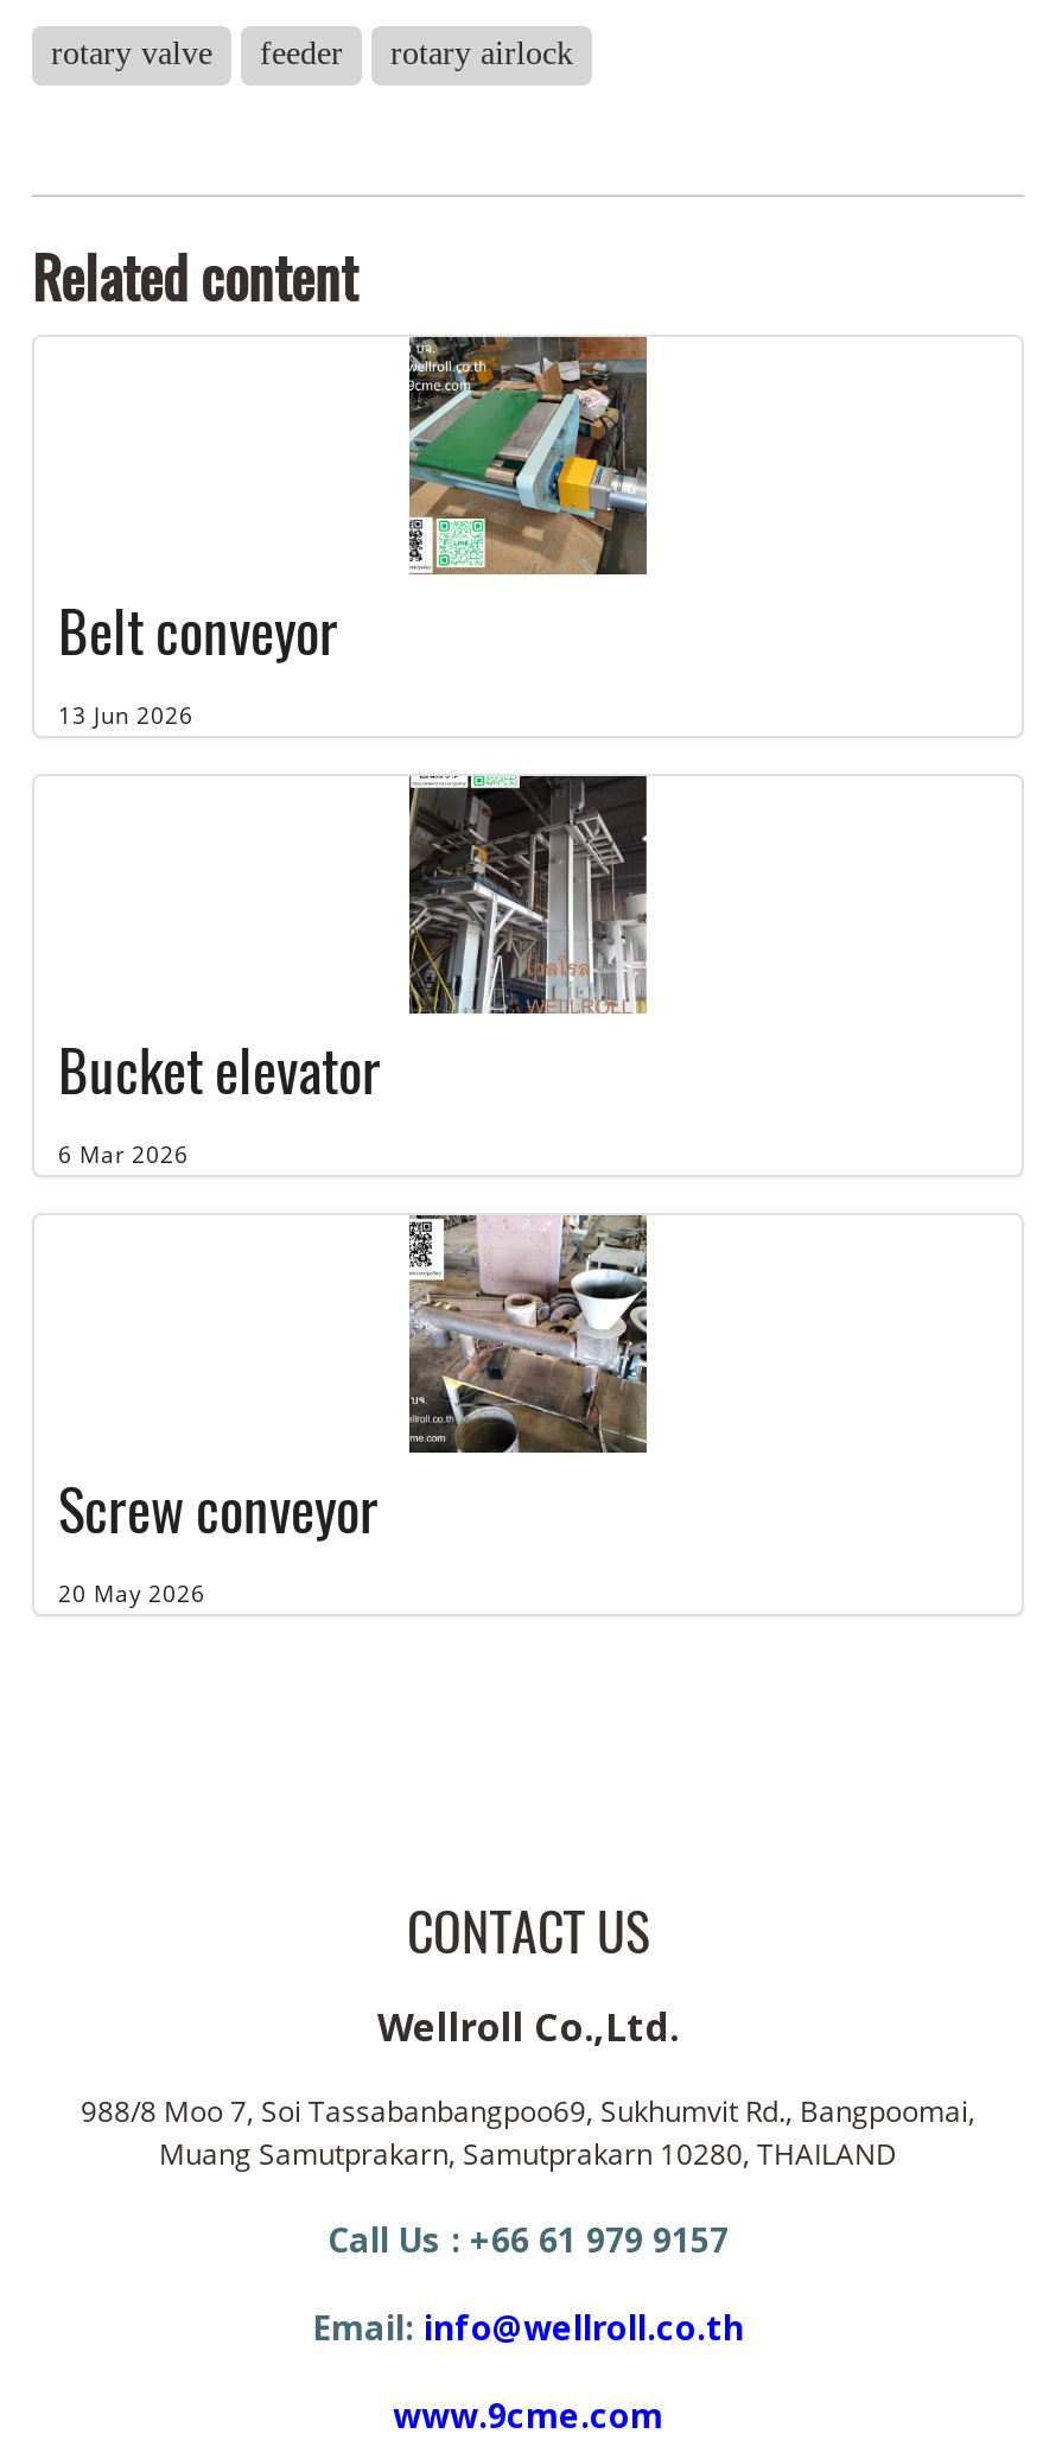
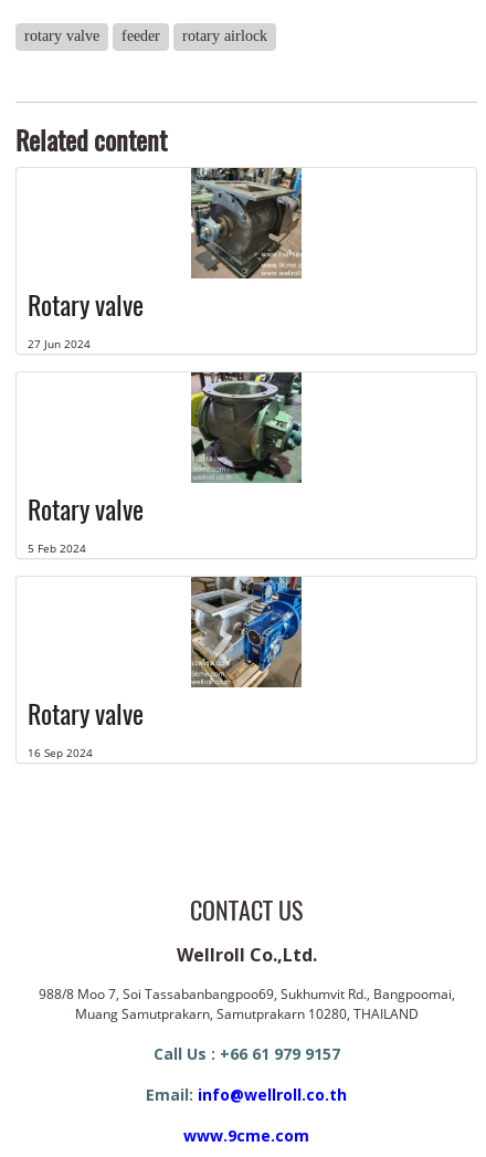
[407,335,649,577] [image] -> [190,167,303,280] [image]
[58,593,338,731] Belt conveyor | 13 Jun 2026 -> [28,287,144,351] Rotary valve | 27 Jun 2024
[407,774,649,1016] [image] -> [190,371,303,484] [image]
[58,1032,381,1170] Bucket elevator | 6 Mar 2026 -> [28,492,144,556] Rotary valve | 5 Feb 2024
[409,1213,649,1455] [image] -> [191,576,303,688] [image]
[58,1471,379,1609] Screw conveyor | 20 May 2026 -> [28,696,144,760] Rotary valve | 16 Sep 2024

